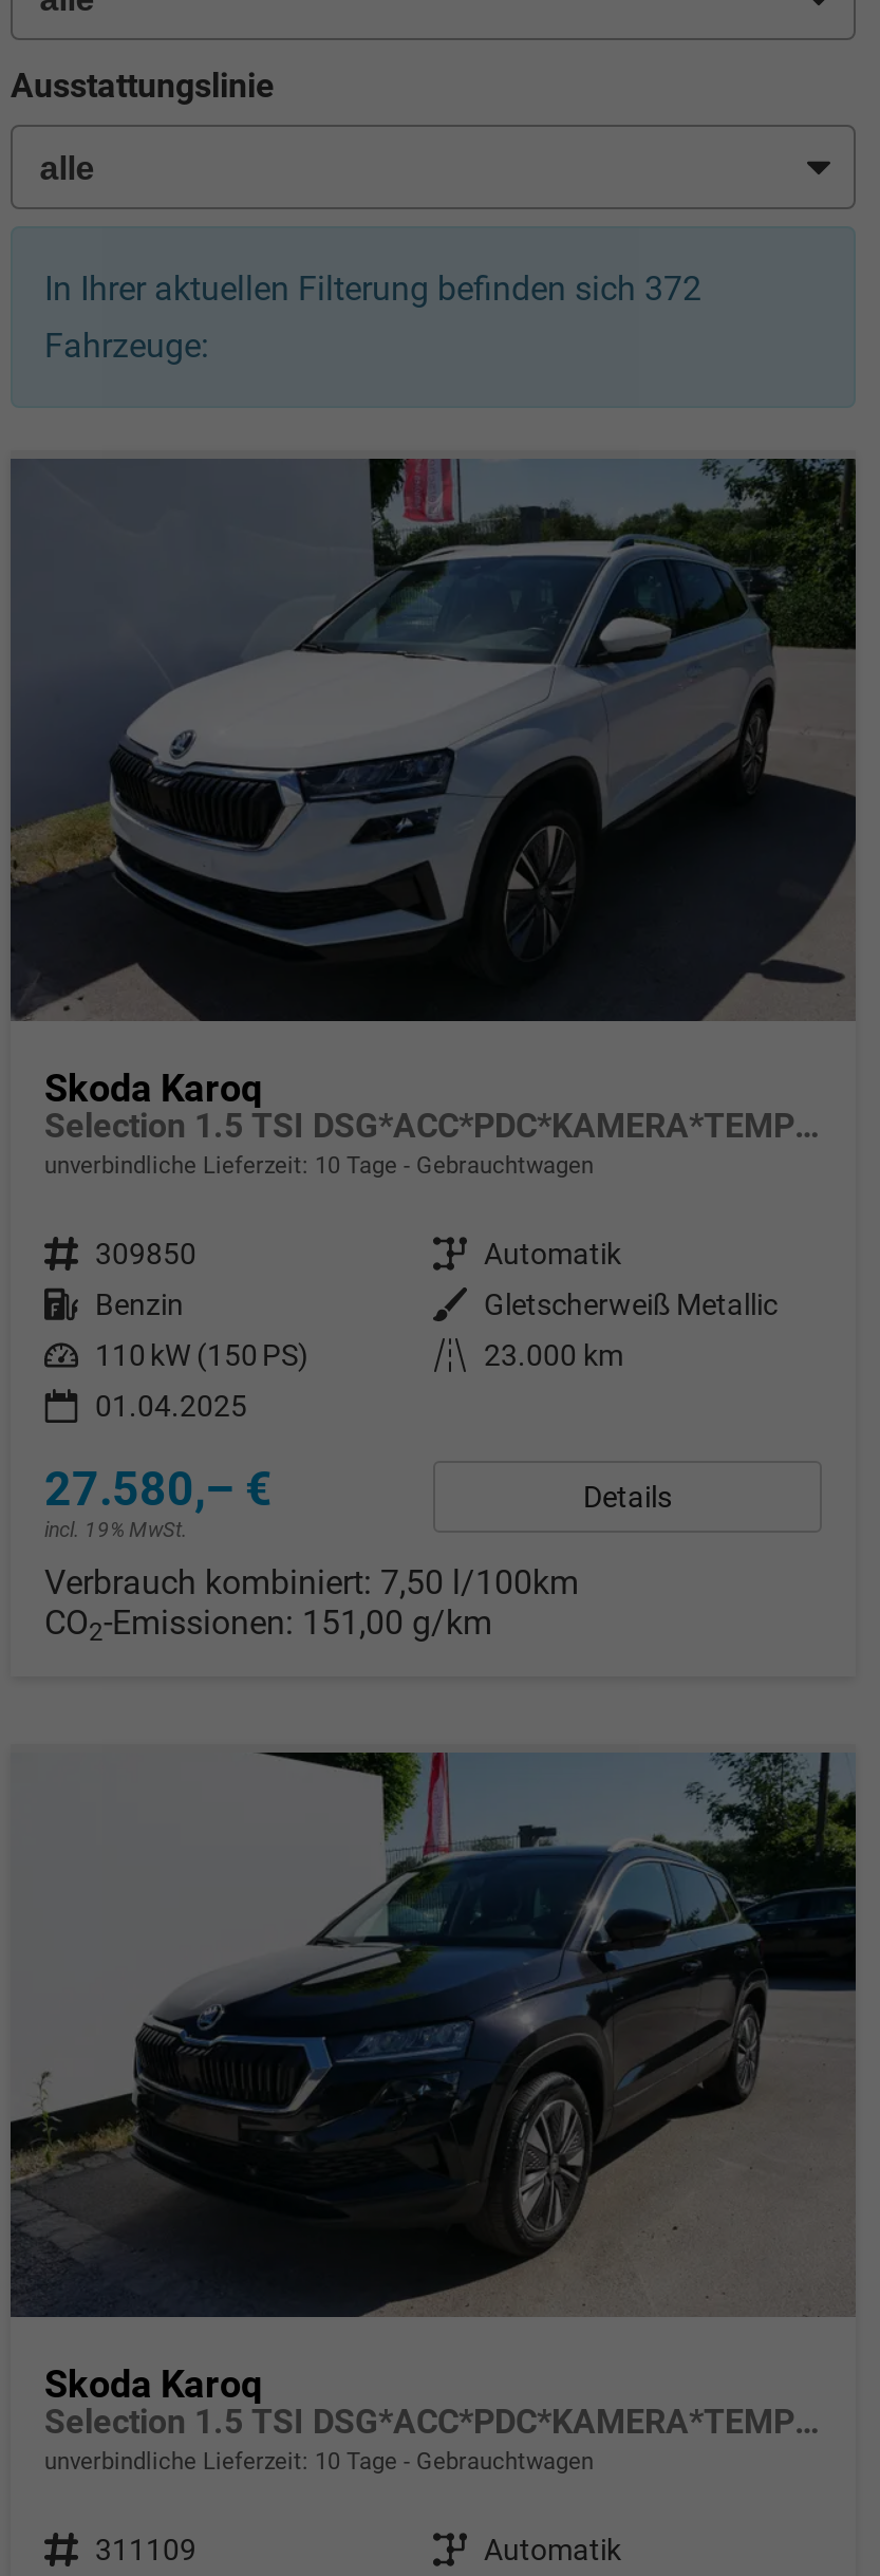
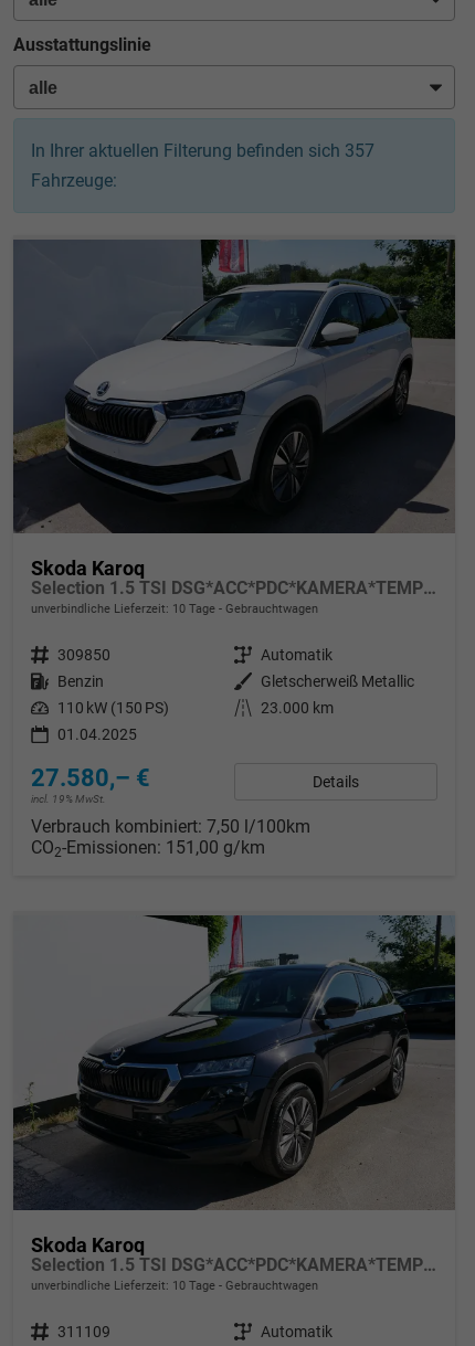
[44,267,701,308] In Ihrer aktuellen Filterung befinden sich 372 -> [31,140,374,161] In Ihrer aktuellen Filterung befinden sich 357

